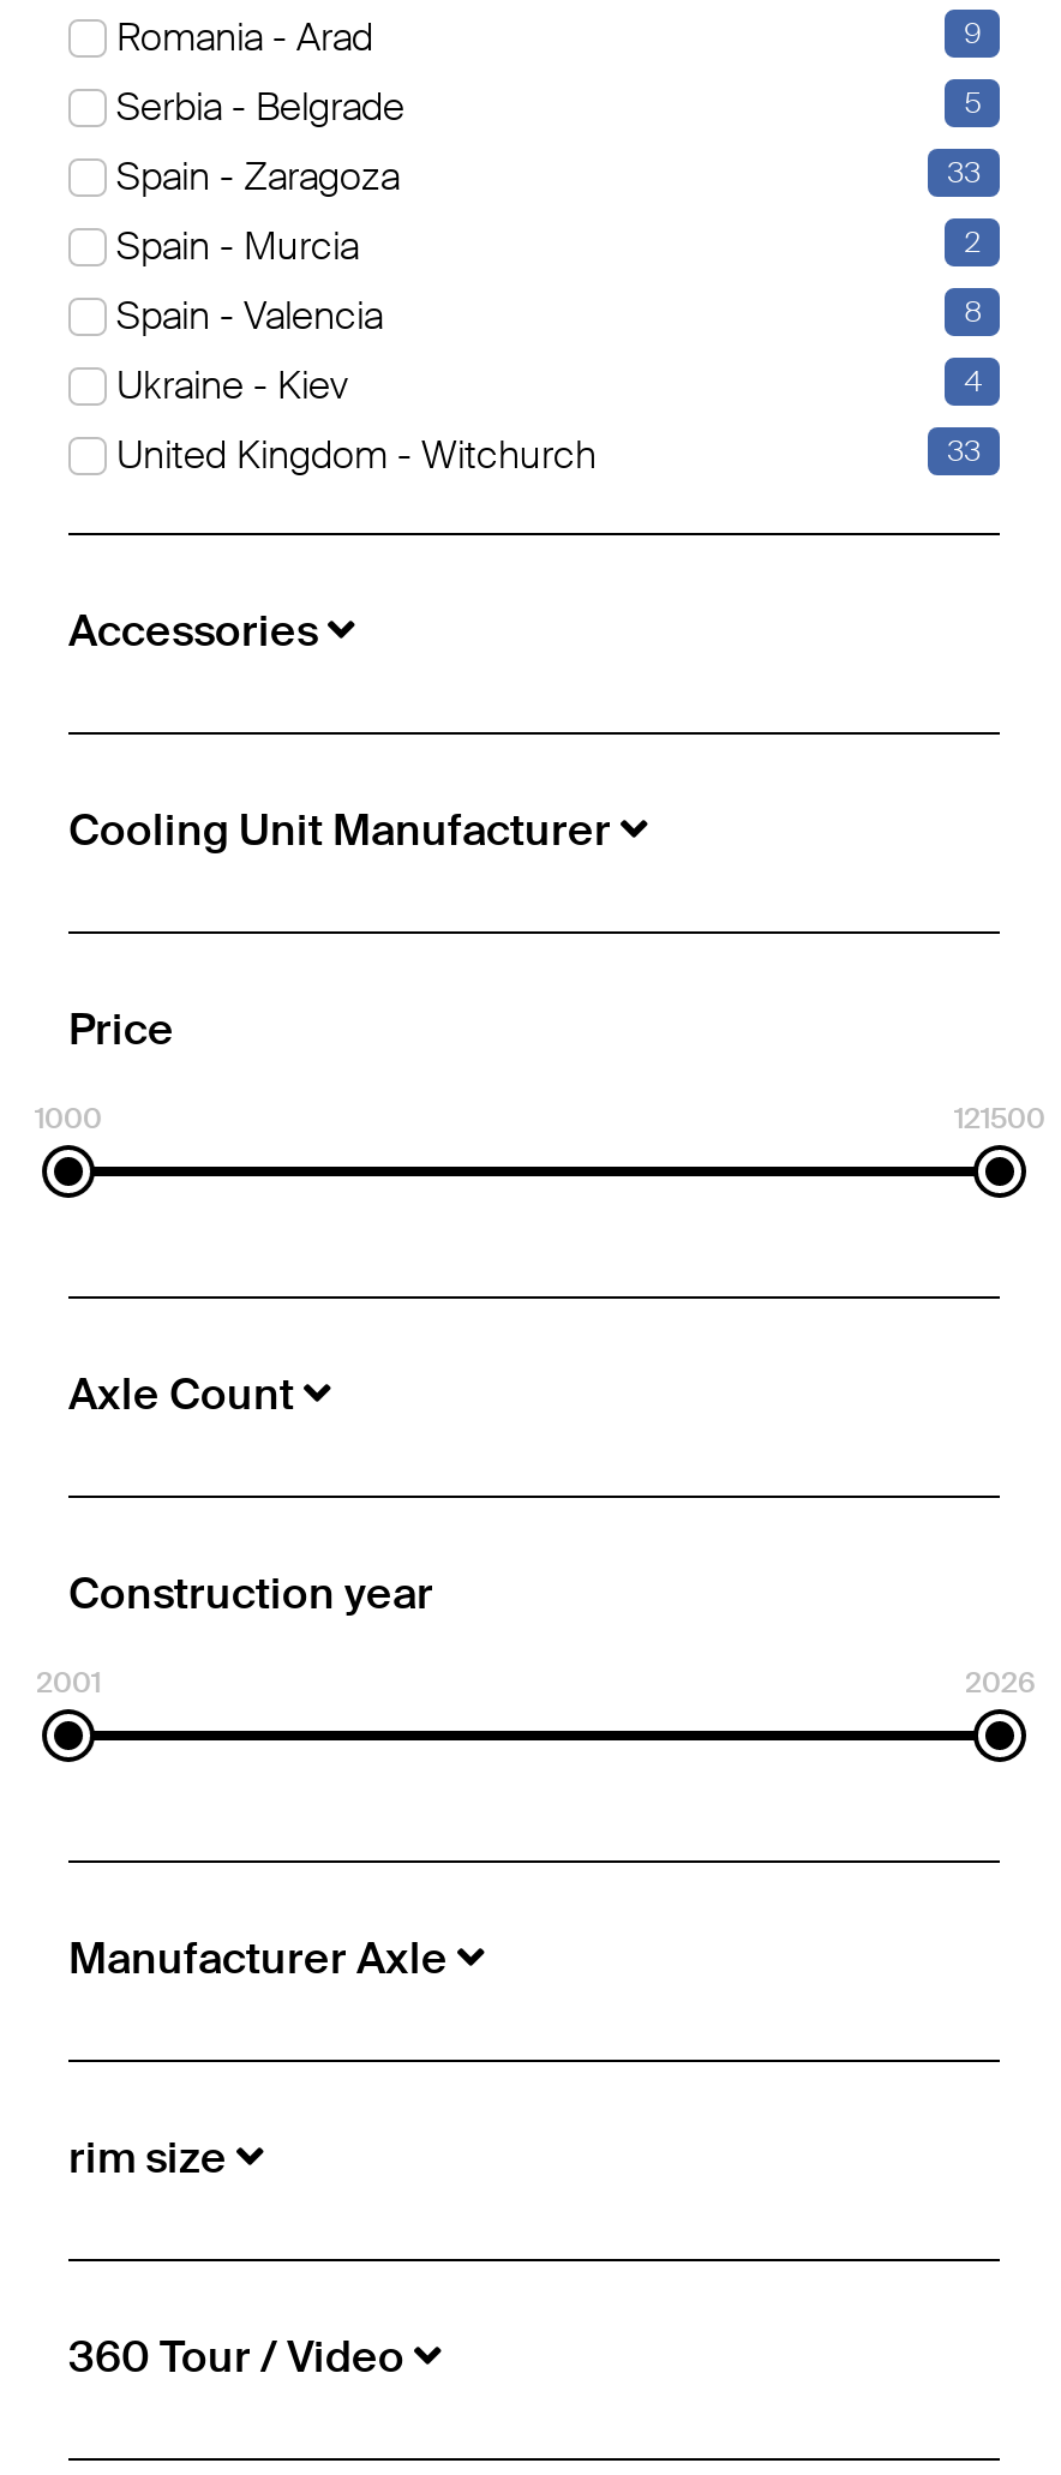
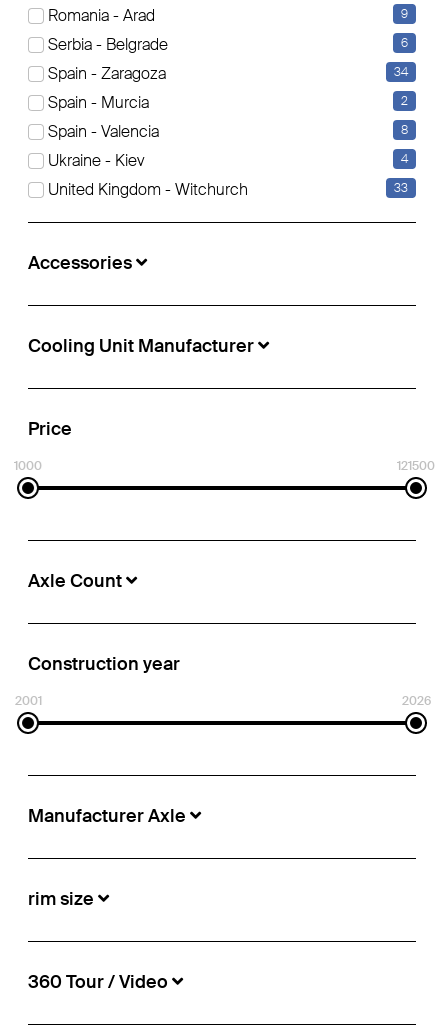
[964,85,981,123] 5 -> [401,35,408,51] 6
[947,154,981,193] 33 -> [394,64,408,80] 34

